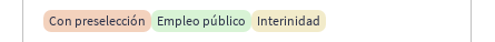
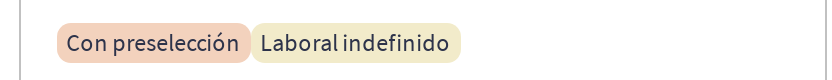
[156,12,320,29] Empleo público | Interinidad -> [260,26,450,56] Laboral indefinido

